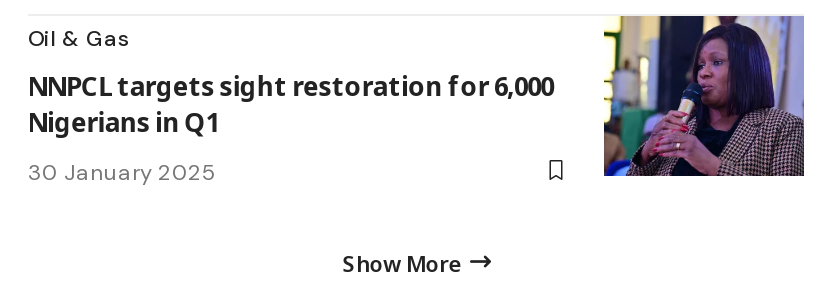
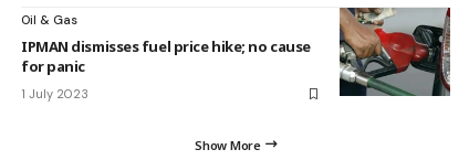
[28,14,804,178] [image] | NNPCL targets sight restoration for 6,000 | Nigerians in Q1 -> [21,7,451,97] [image] | IPMAN dismisses fuel price hike; no cause | for panic
[28,157,216,185] 30 January 2025 -> [21,87,88,102] 1 July 2023

